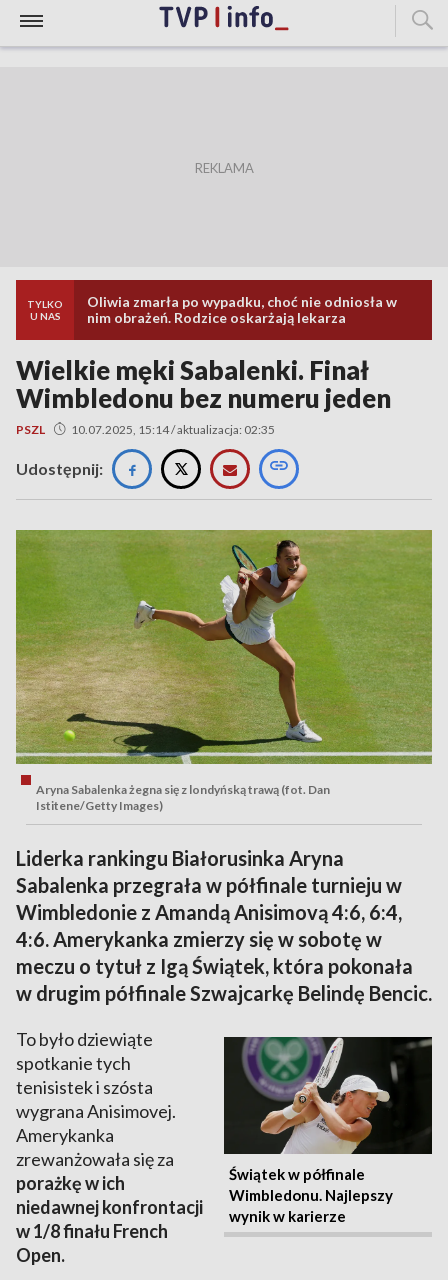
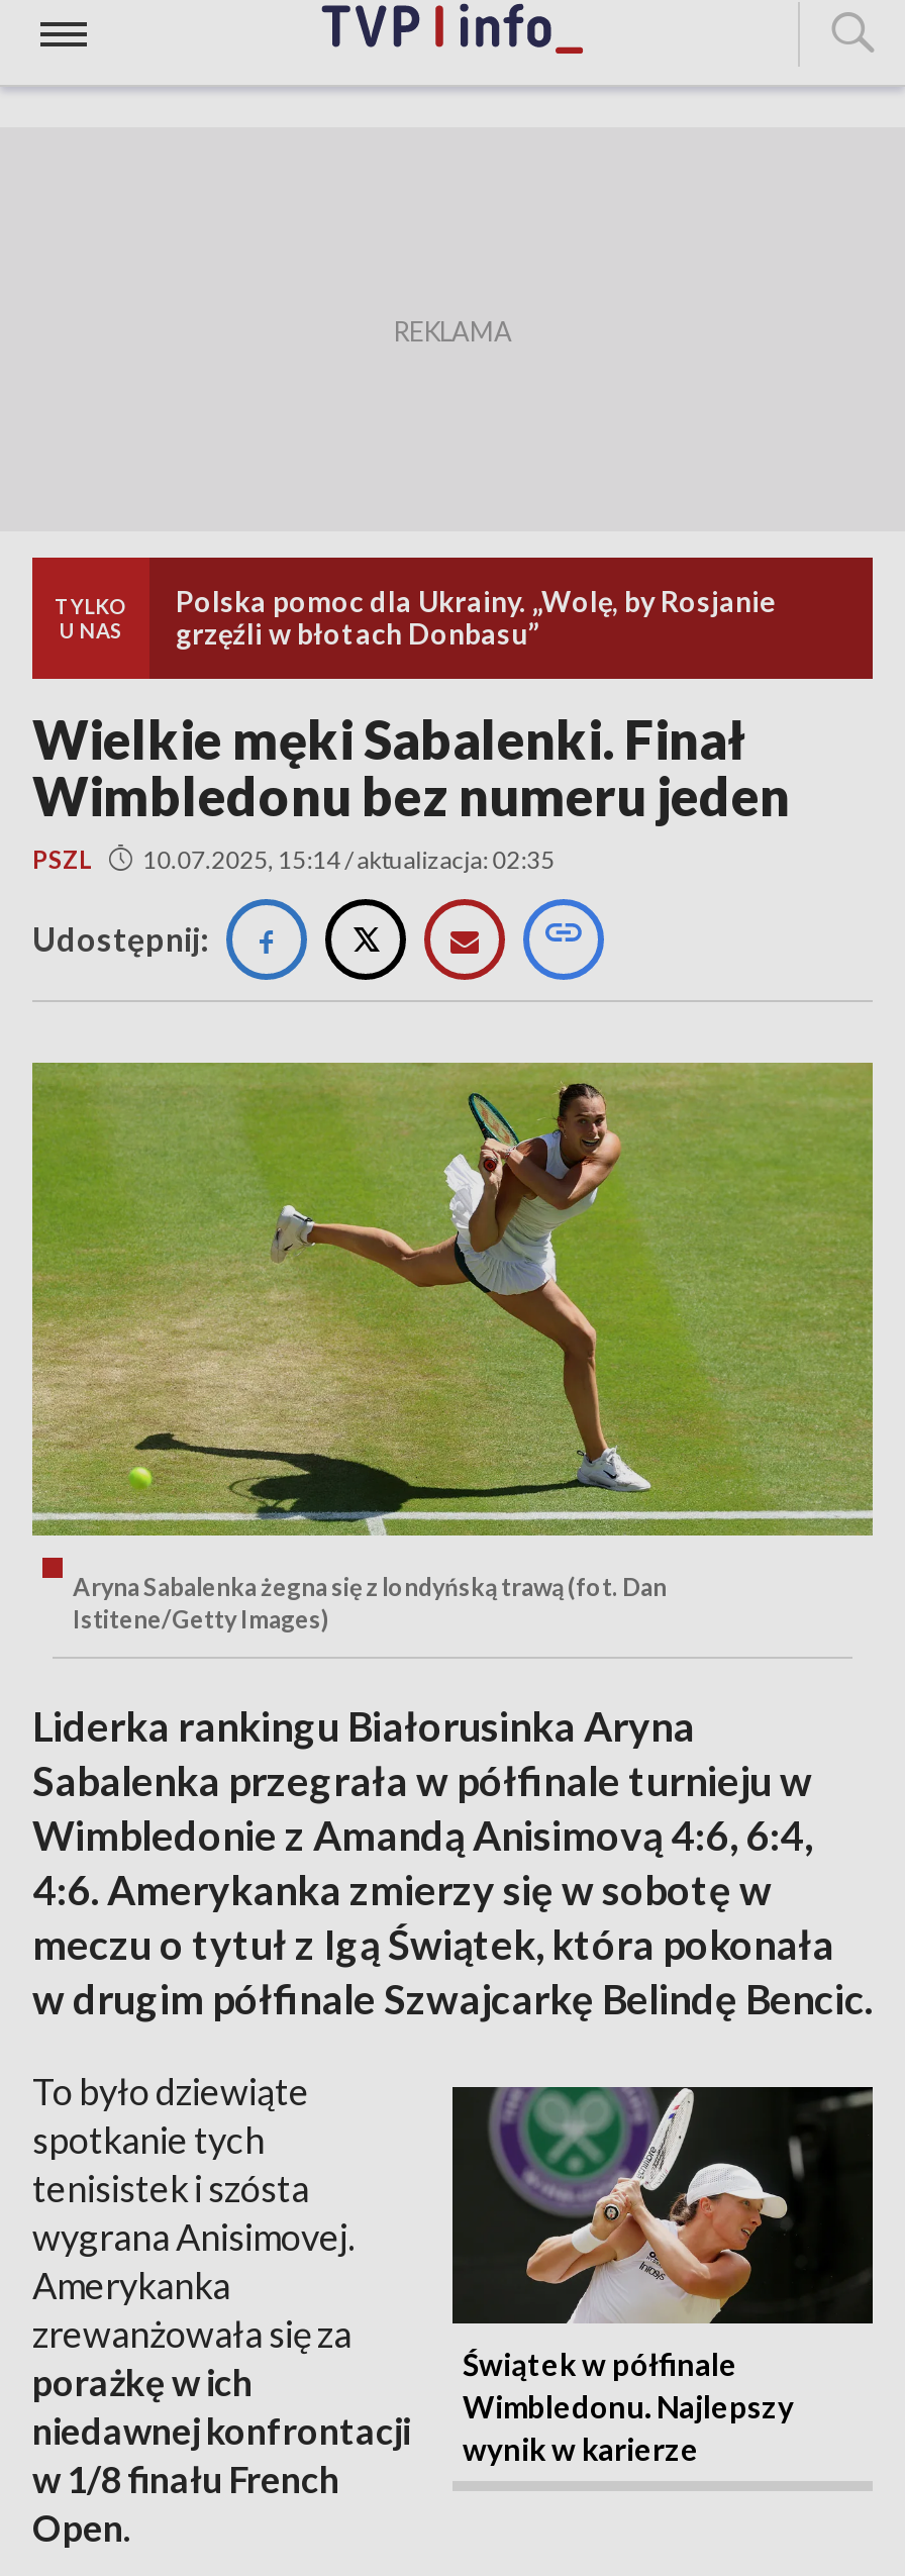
[87,293,397,326] Oliwia zmarła po wypadku, choć nie odniosła w | nim obrażeń. Rodzice oskarżają lekarza -> [176,584,776,651] Polska pomoc dla Ukrainy. „Wolę, by Rosjanie | grzęźli w błotach Donbasu”

